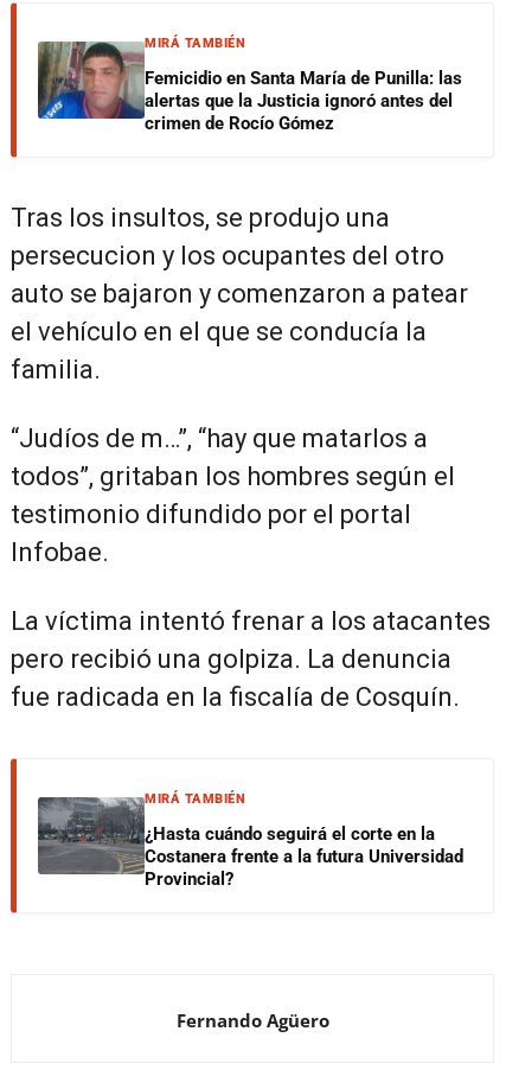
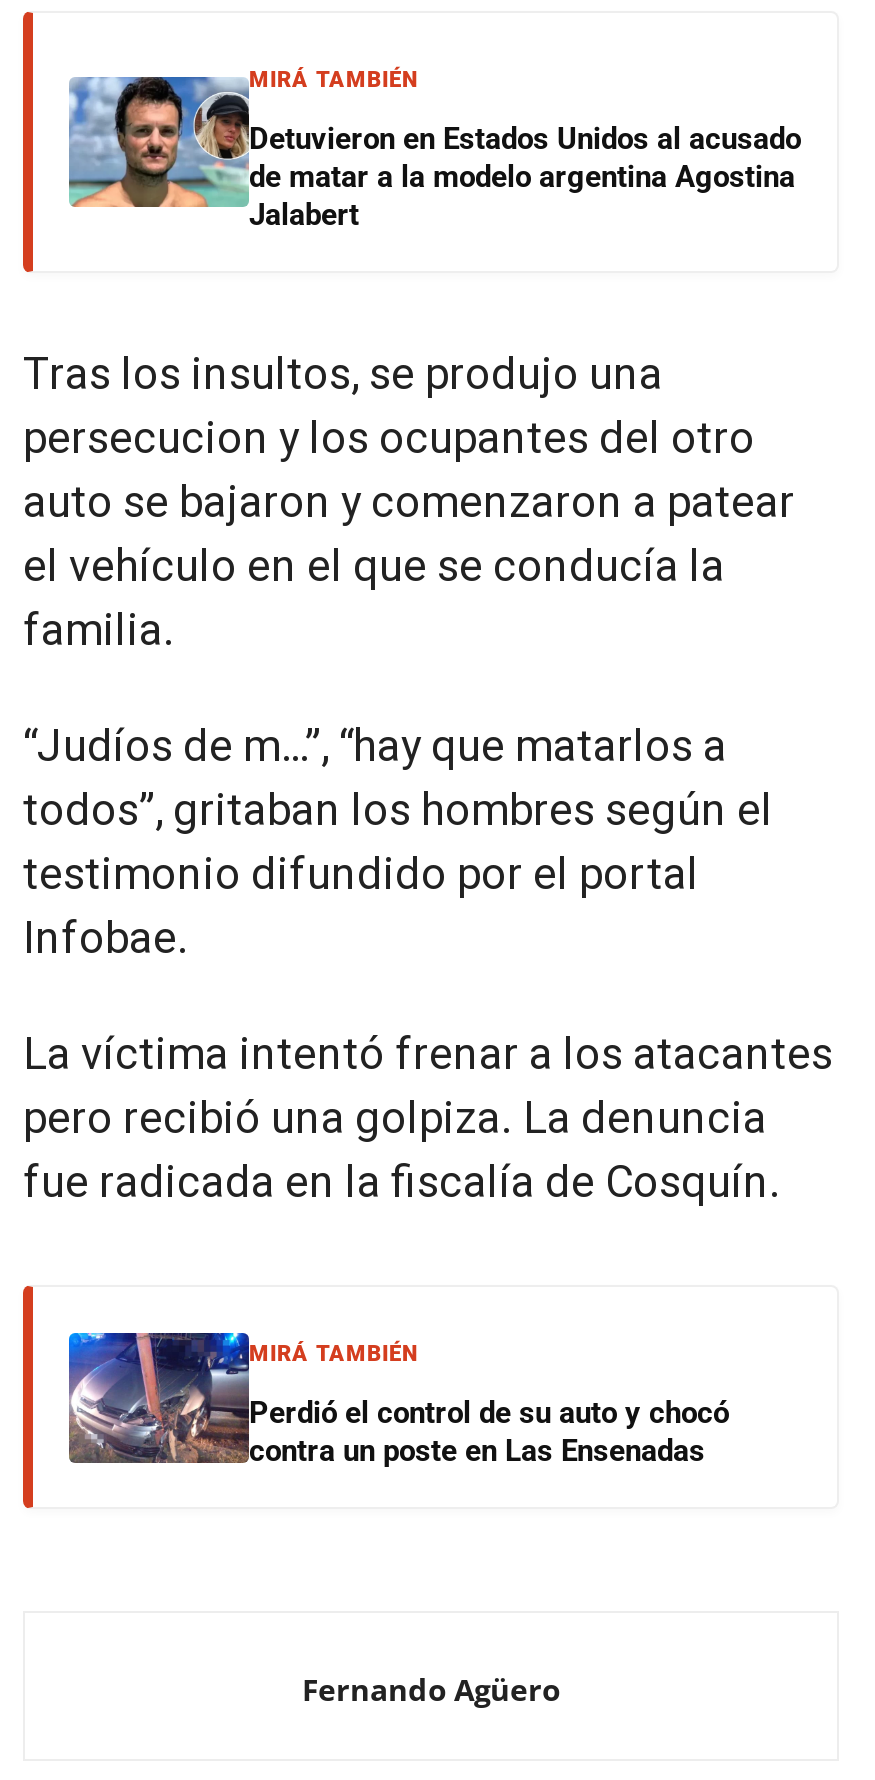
[37,40,462,134] [image] | Femicidio en Santa María de Punilla: las | alertas que la Justicia ignoró antes del | crimen de Rocío Gómez -> [67,75,801,233] [image] | Detuvieron en Estados Unidos al acusado | de matar a la modelo argentina Agostina | Jalabert
[37,787,463,890] [image] | ¿Hasta cuándo seguirá el corte en la | Costanera frente a la futura Universidad | Provincial? -> [67,1331,729,1469] [image] | Perdió el control de su auto y chocó | contra un poste en Las Ensenadas

